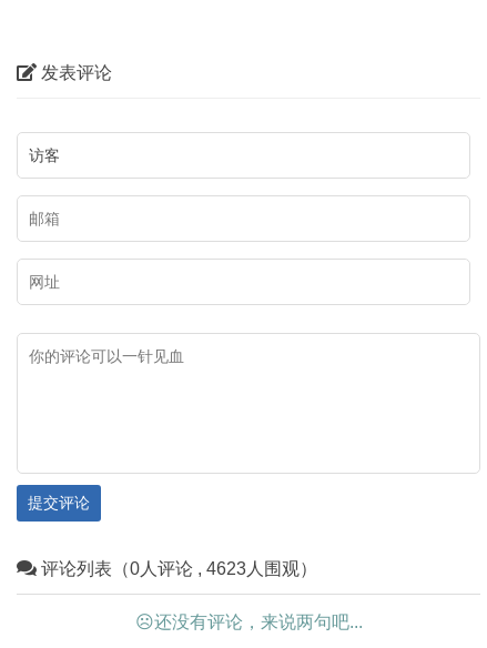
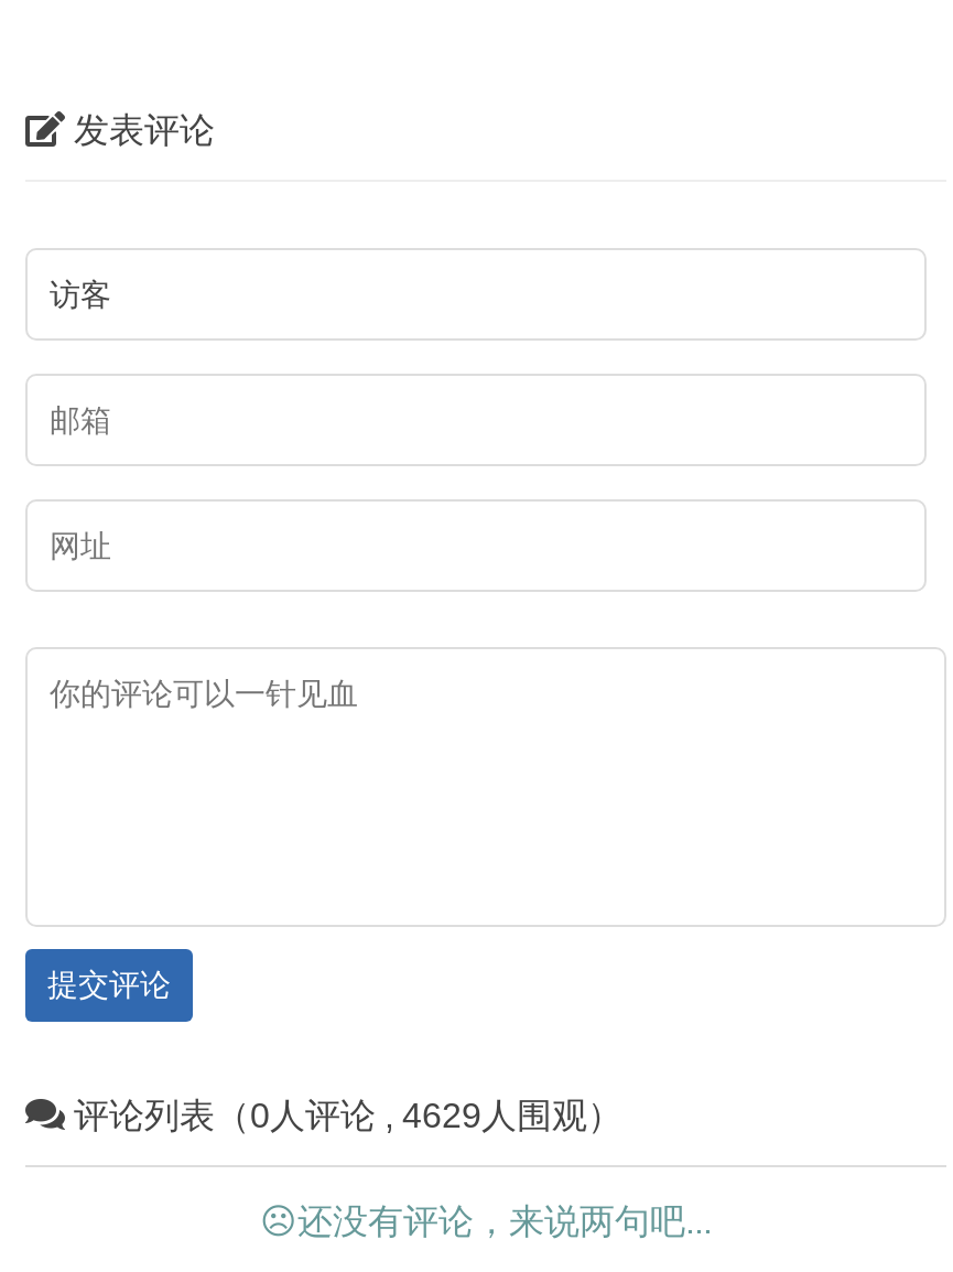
[37,560,317,579] 评论列表（0人评论 , 4623人围观） -> [65,1098,622,1135] 评论列表（0人评论 , 4629人围观）

